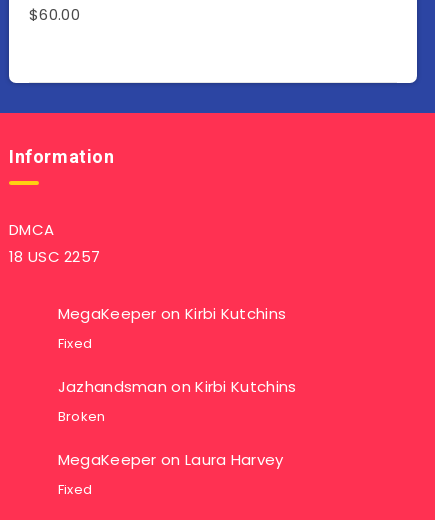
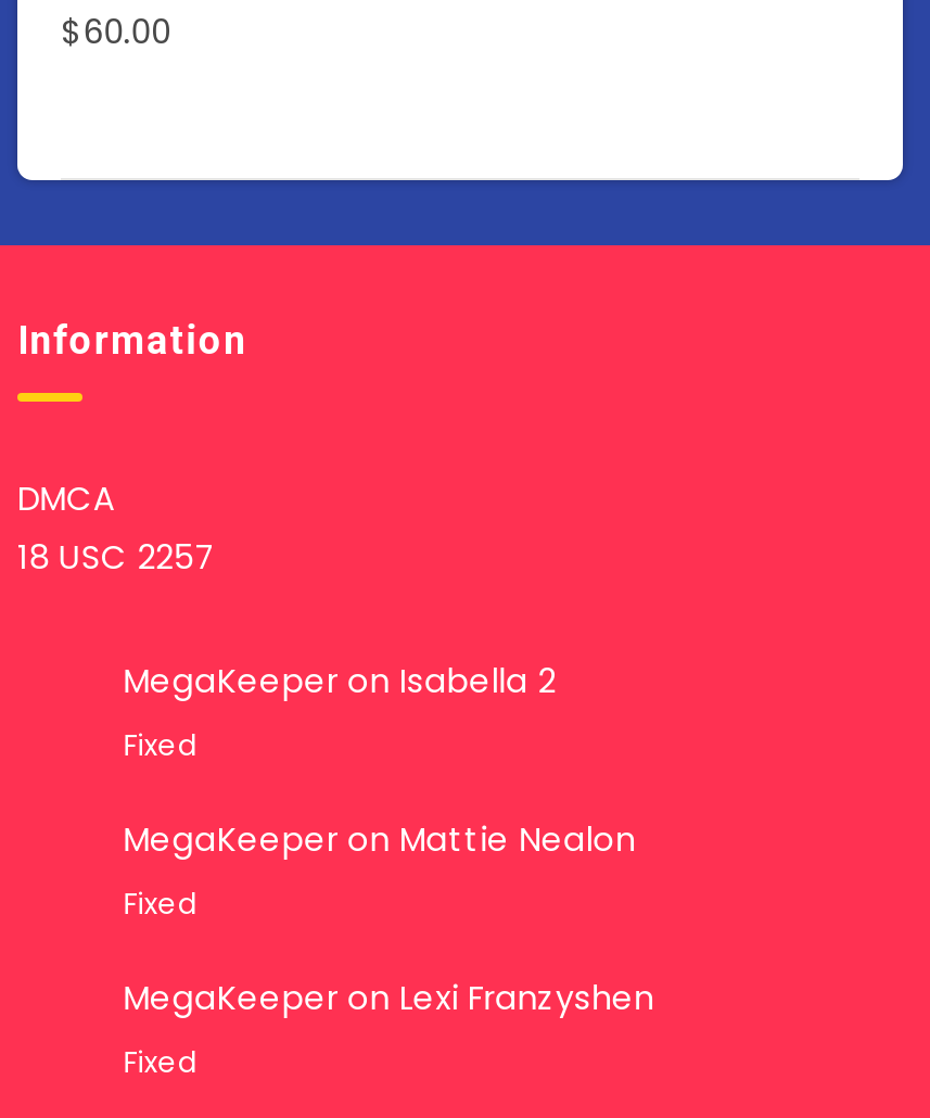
[58,303,286,324] MegaKeeper on Kirbi Kutchins -> [123,657,556,703] MegaKeeper on Isabella 2
[58,376,296,397] Jazhandsman on Kirbi Kutchins -> [123,816,636,862] MegaKeeper on Mattie Nealon
[58,407,106,426] Broken -> [123,883,198,924] Fixed
[58,449,284,470] MegaKeeper on Laura Harvey -> [123,975,654,1020] MegaKeeper on Lexi Franzyshen

